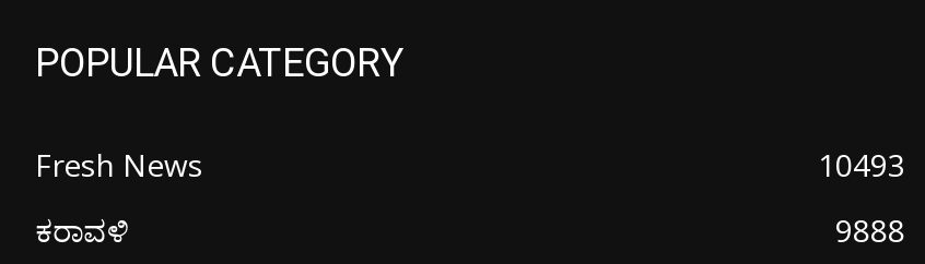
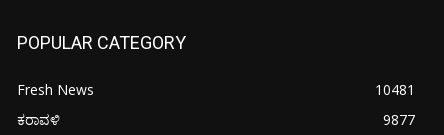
[818,144,905,186] 10493 -> [375,80,415,99] 10481
[835,210,905,251] 9888 -> [383,110,415,129] 9877

